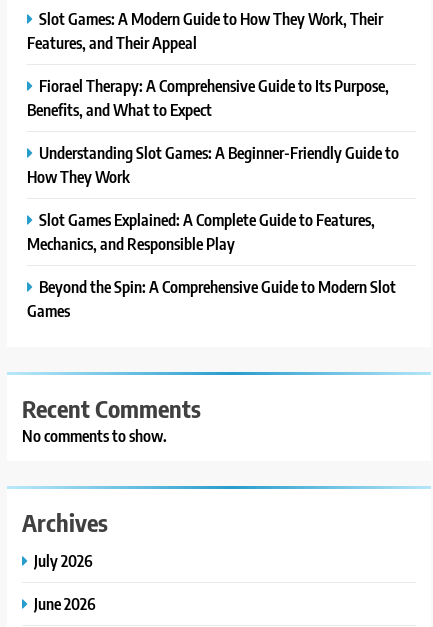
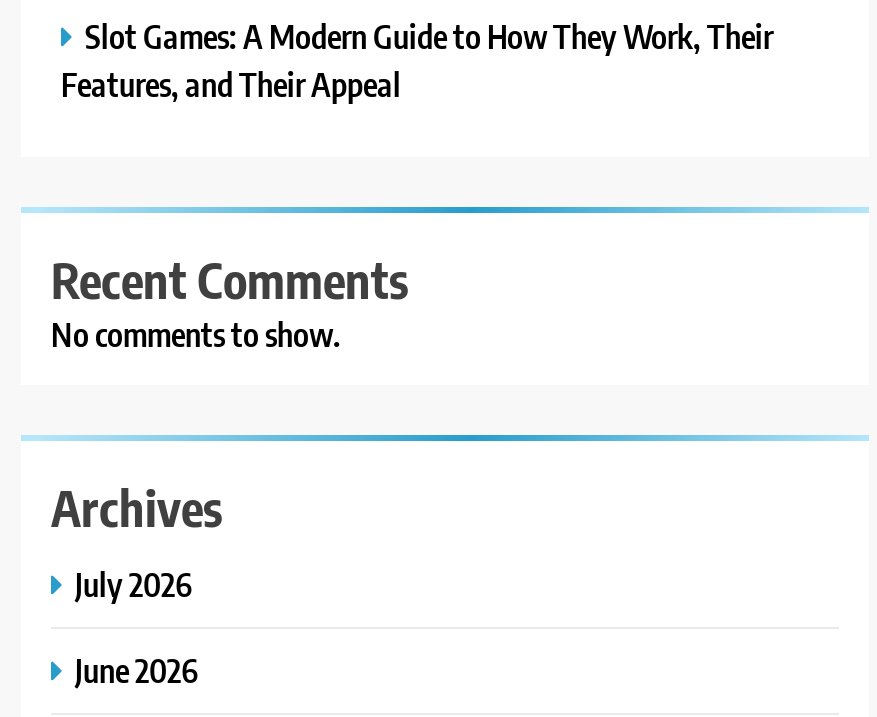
[27,75,399,321] Fiorael Therapy: A Comprehensive Guide to Its Purpose, | Benefits, and What to Expect | Understanding Slot Games: A Beginner-Friendly Guide to | How They Work | Slot Games Explained: A Complete Guide to Features, | Mechanics, and Responsible Play | Beyond the Spin: A Comprehensive Guide to Modern Slot | Games -> none

